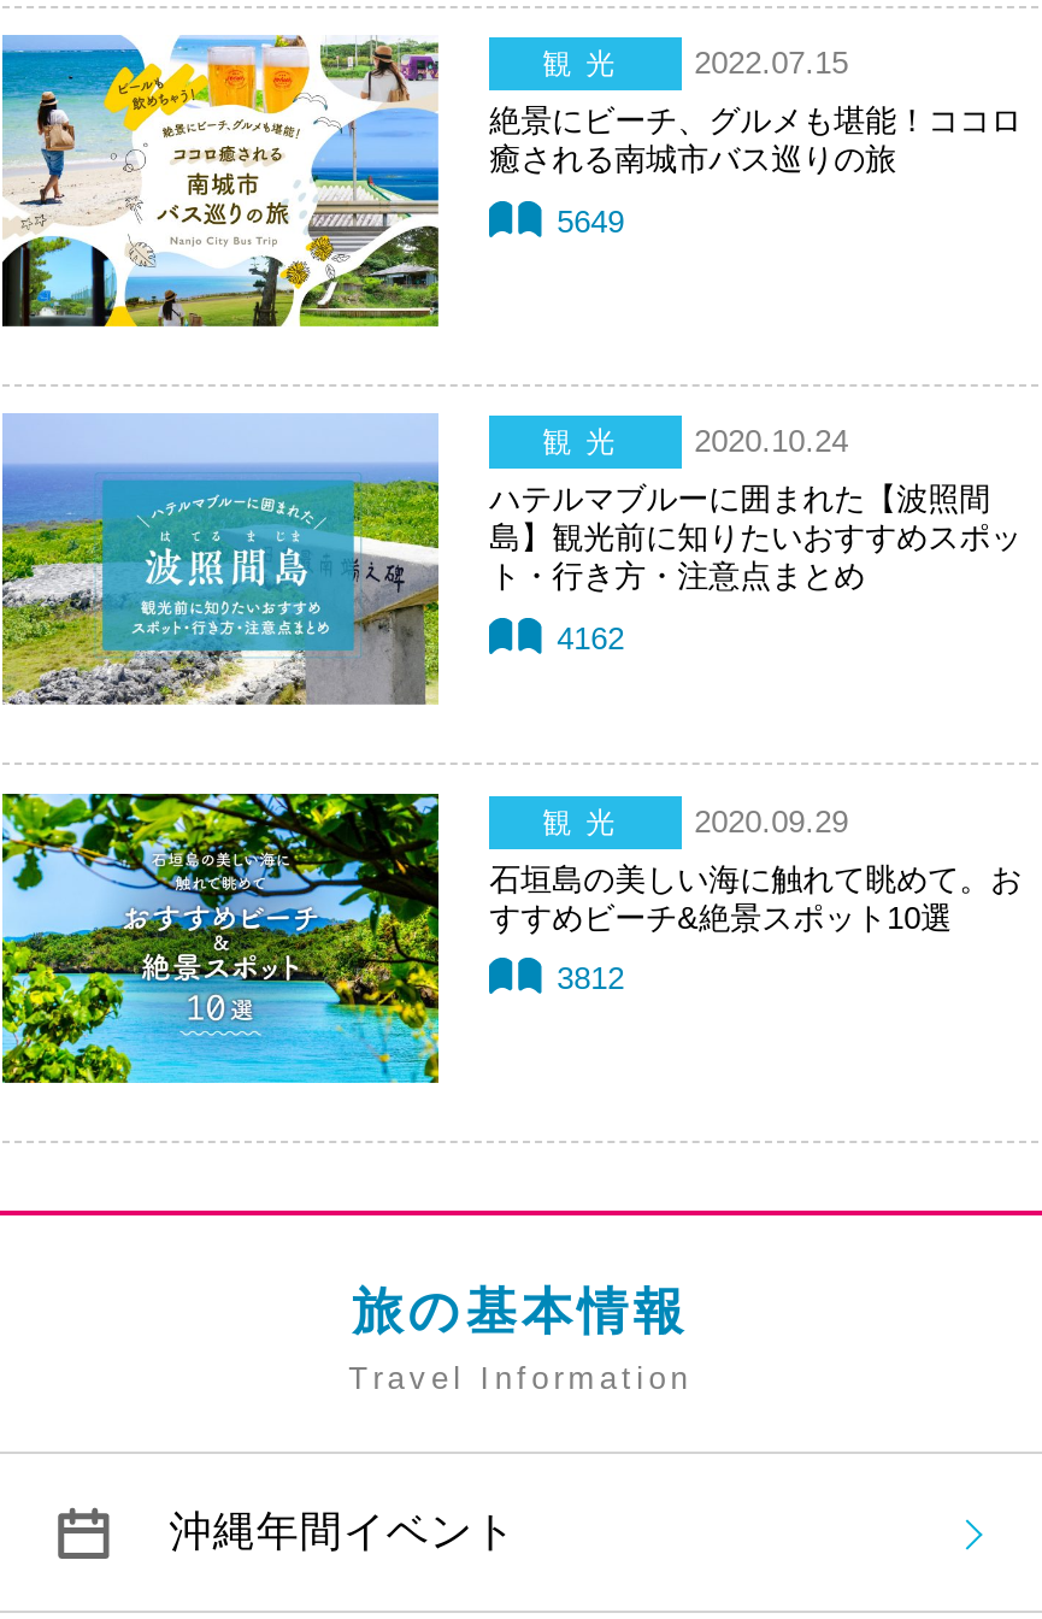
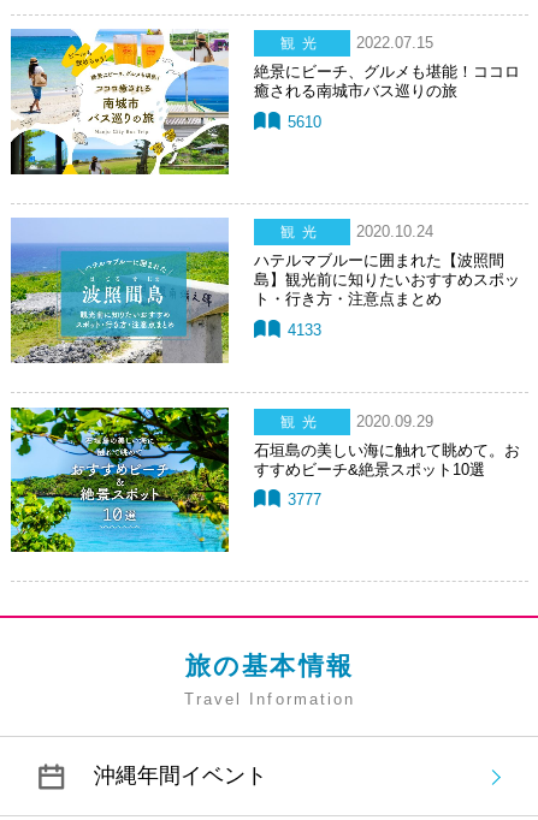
[557,203,624,239] 5649 -> [288,113,321,131] 5610
[557,620,624,656] 4162 -> [288,321,321,339] 4133
[557,960,624,996] 3812 -> [288,490,321,508] 3777

